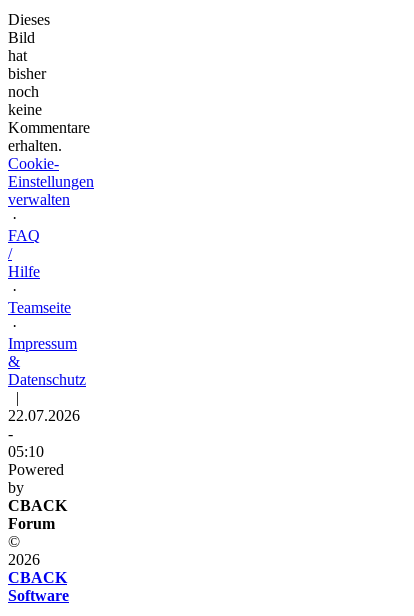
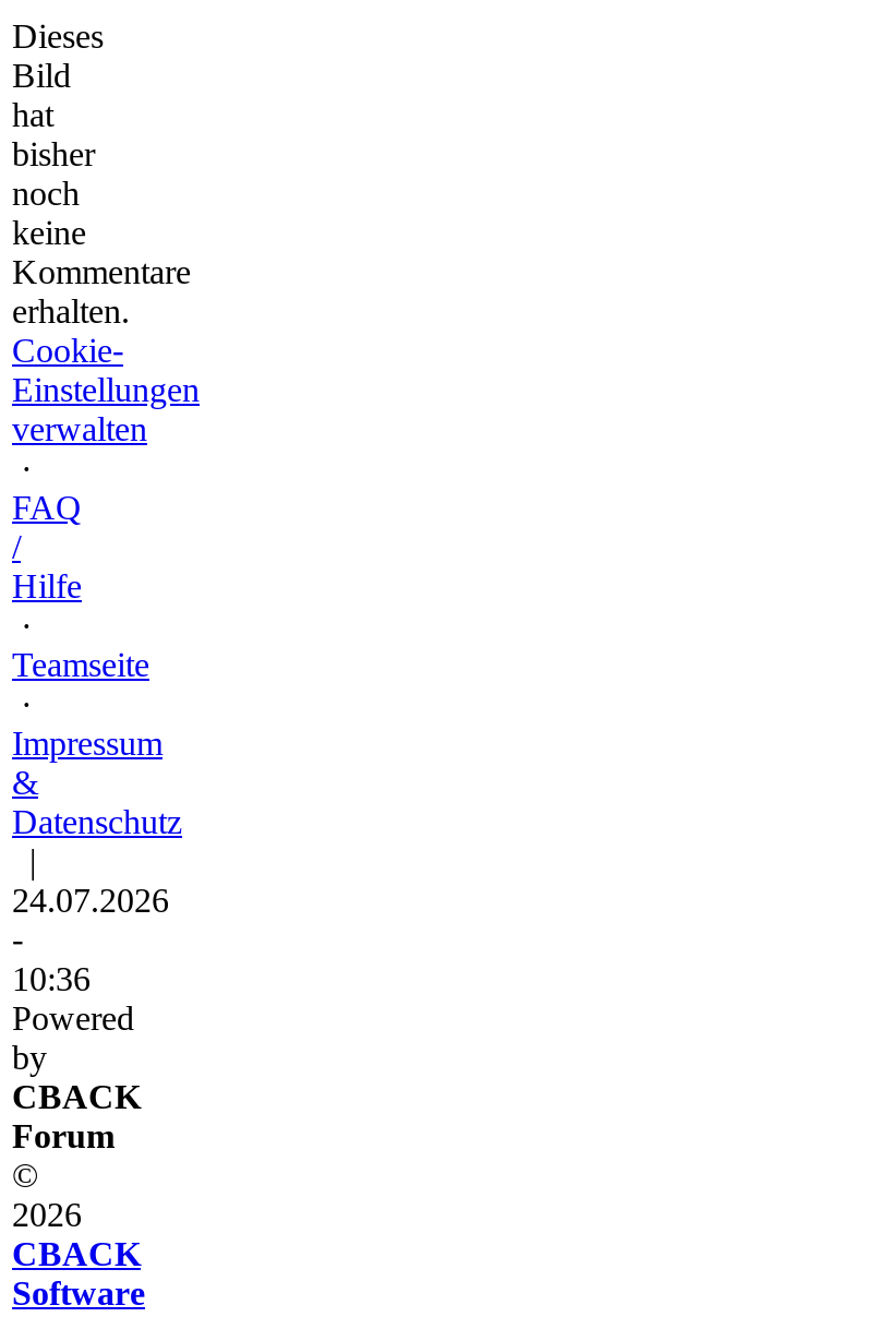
[8,406,80,423] 22.07.2026 -> [12,881,169,918] 24.07.2026
[8,442,44,459] 05:10 -> [12,959,91,996] 10:36

